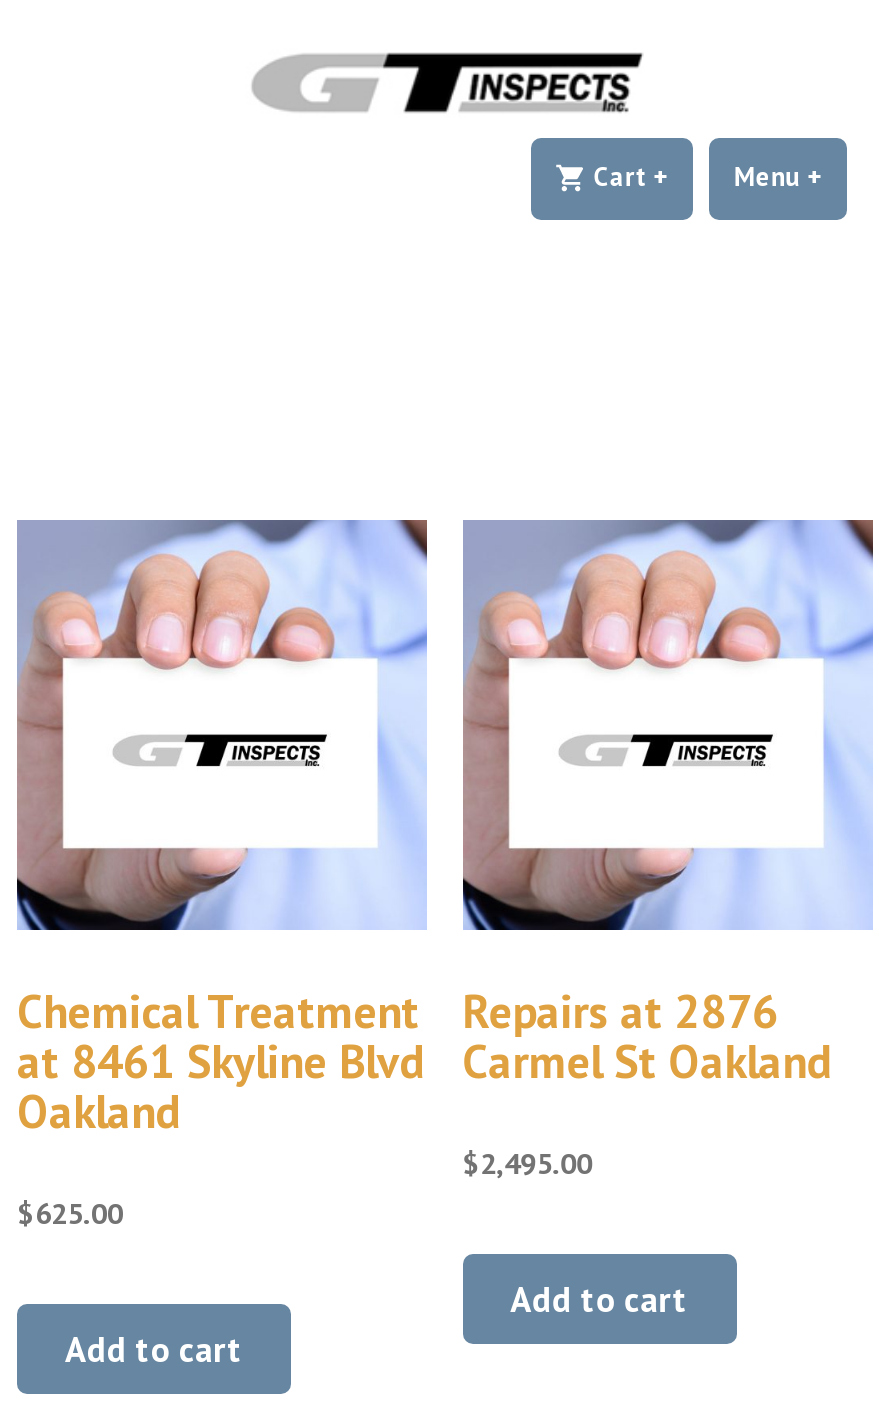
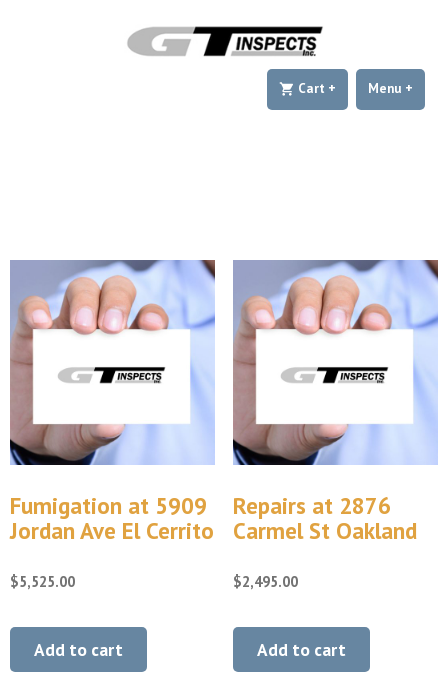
[17,982,423,1140] Chemical Treatment | at 8461 Skyline Blvd | Oakland -> [10,491,214,545] Fumigation at 5909 | Jordan Ave El Cerrito
[17,1195,123,1233] $625.00 -> [10,572,75,591] $5,525.00

